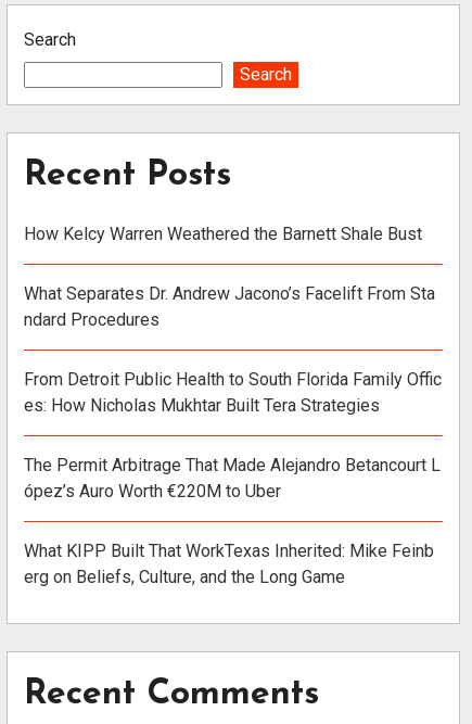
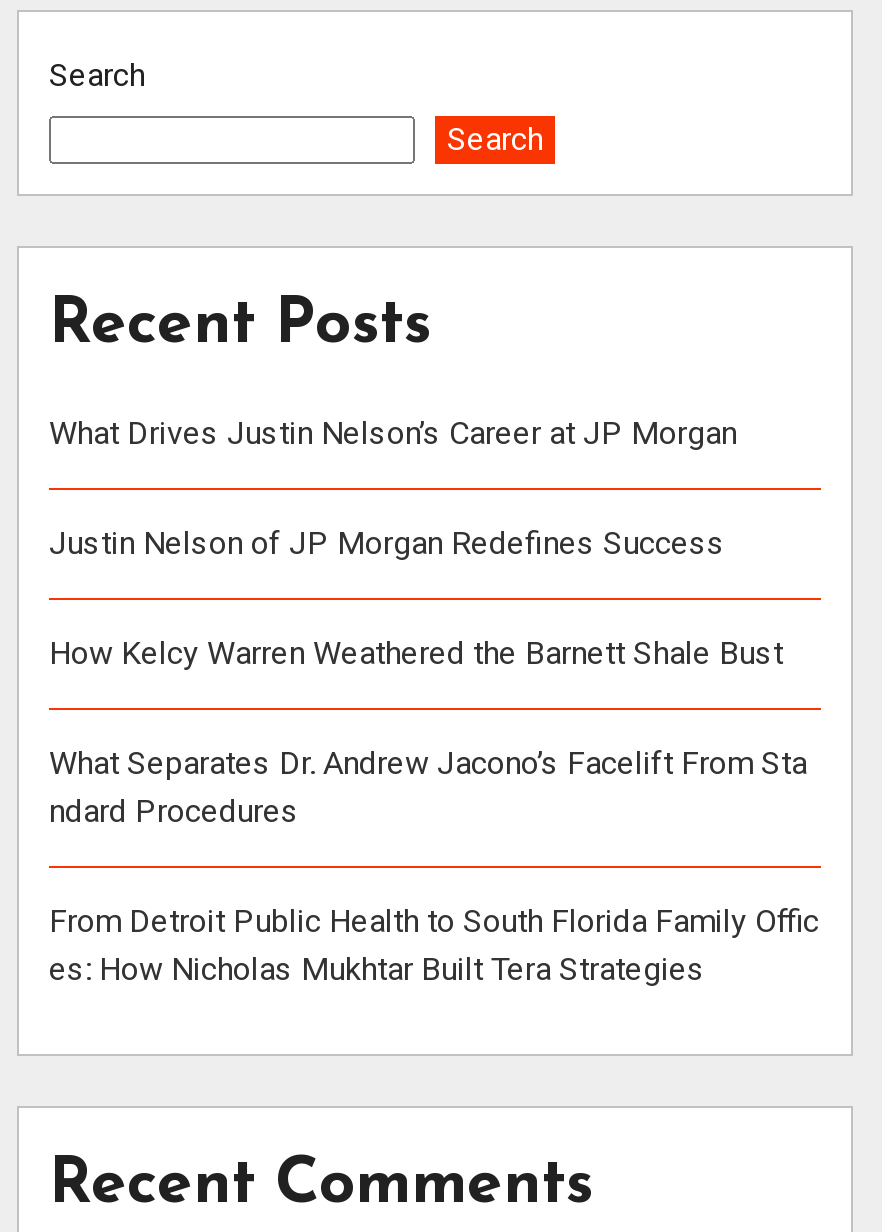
none -> [49,414,737,562] What Drives Justin Nelson’s Career at JP Morgan | Justin Nelson of JP Morgan Redefines Success
moved [24,223,442,416] -> [49,634,819,988]: How Kelcy Warren Weathered the Barnett Shale Bust | What Separates Dr. Andrew Jacono’s Facelift From Sta | ndard Procedures | From Detroit Public Health to South Florida Family Offic | es: How Nicholas Mukhtar Built Tera Strategies
[24,455,441,587] The Permit Arbitrage That Made Alejandro Betancourt L | ópez’s Auro Worth €220M to Uber | What KIPP Built That WorkTexas Inherited: Mike Feinb | erg on Beliefs, Culture, and the Long Game -> none

